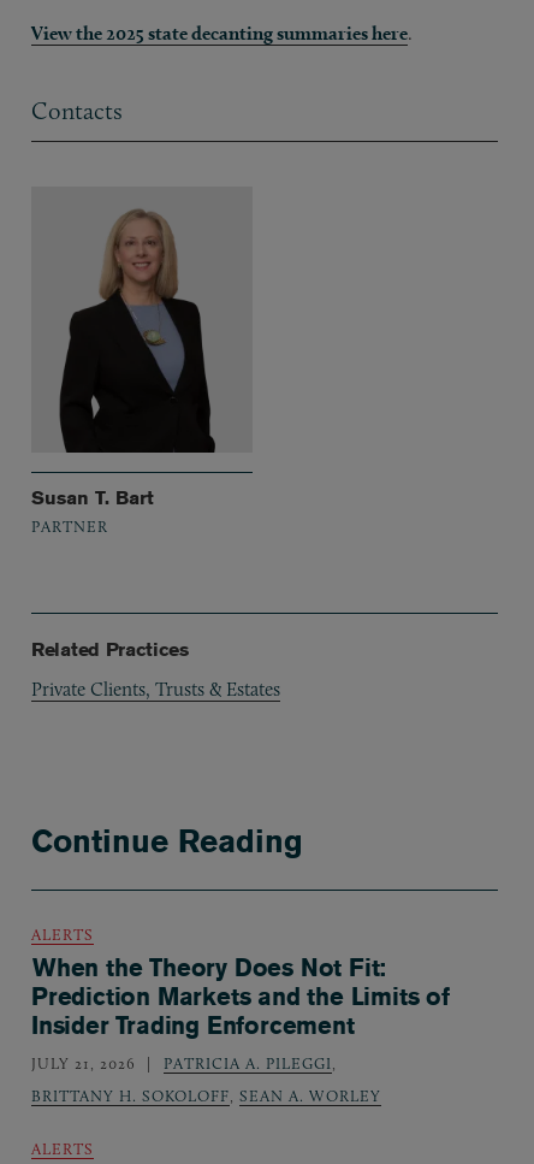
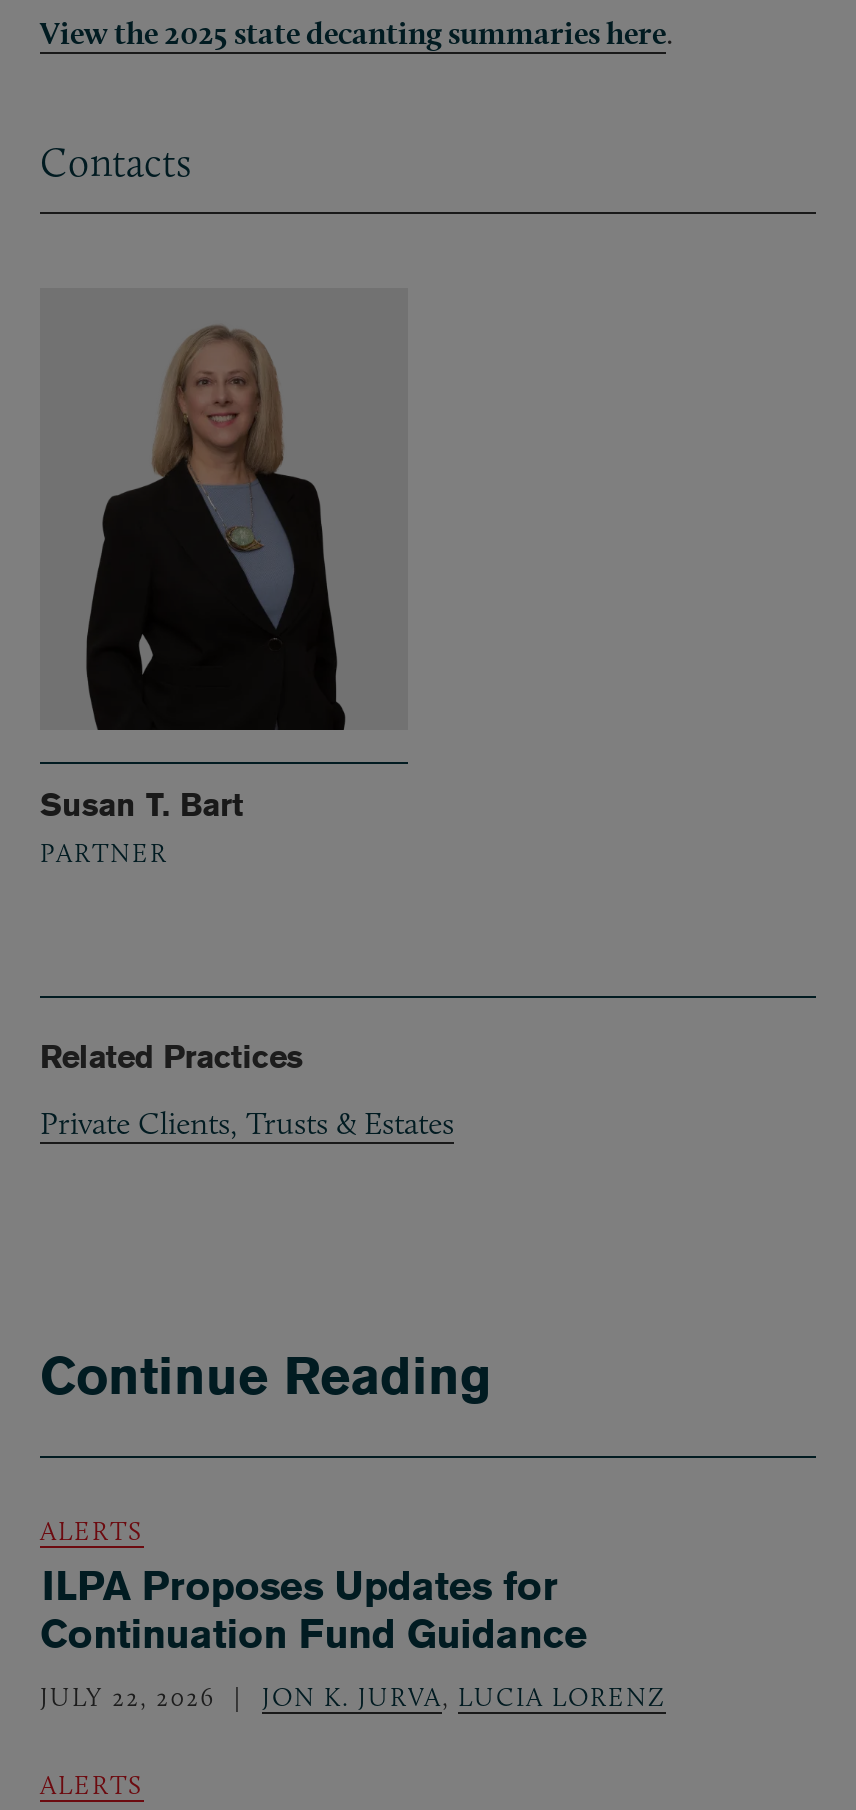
[31,953,450,1105] When the Theory Does Not Fit: | Prediction Markets and the Limits of | Insider Trading Enforcement | JULY 21, 2026 | PATRICIA A. PILEGGI, | BRITTANY H. SOKOLOFF, SEAN A. WORLEY -> [40,1561,666,1713] ILPA Proposes Updates for | Continuation Fund Guidance | JULY 22, 2026 | JON K. JURVA, LUCIA LORENZ

